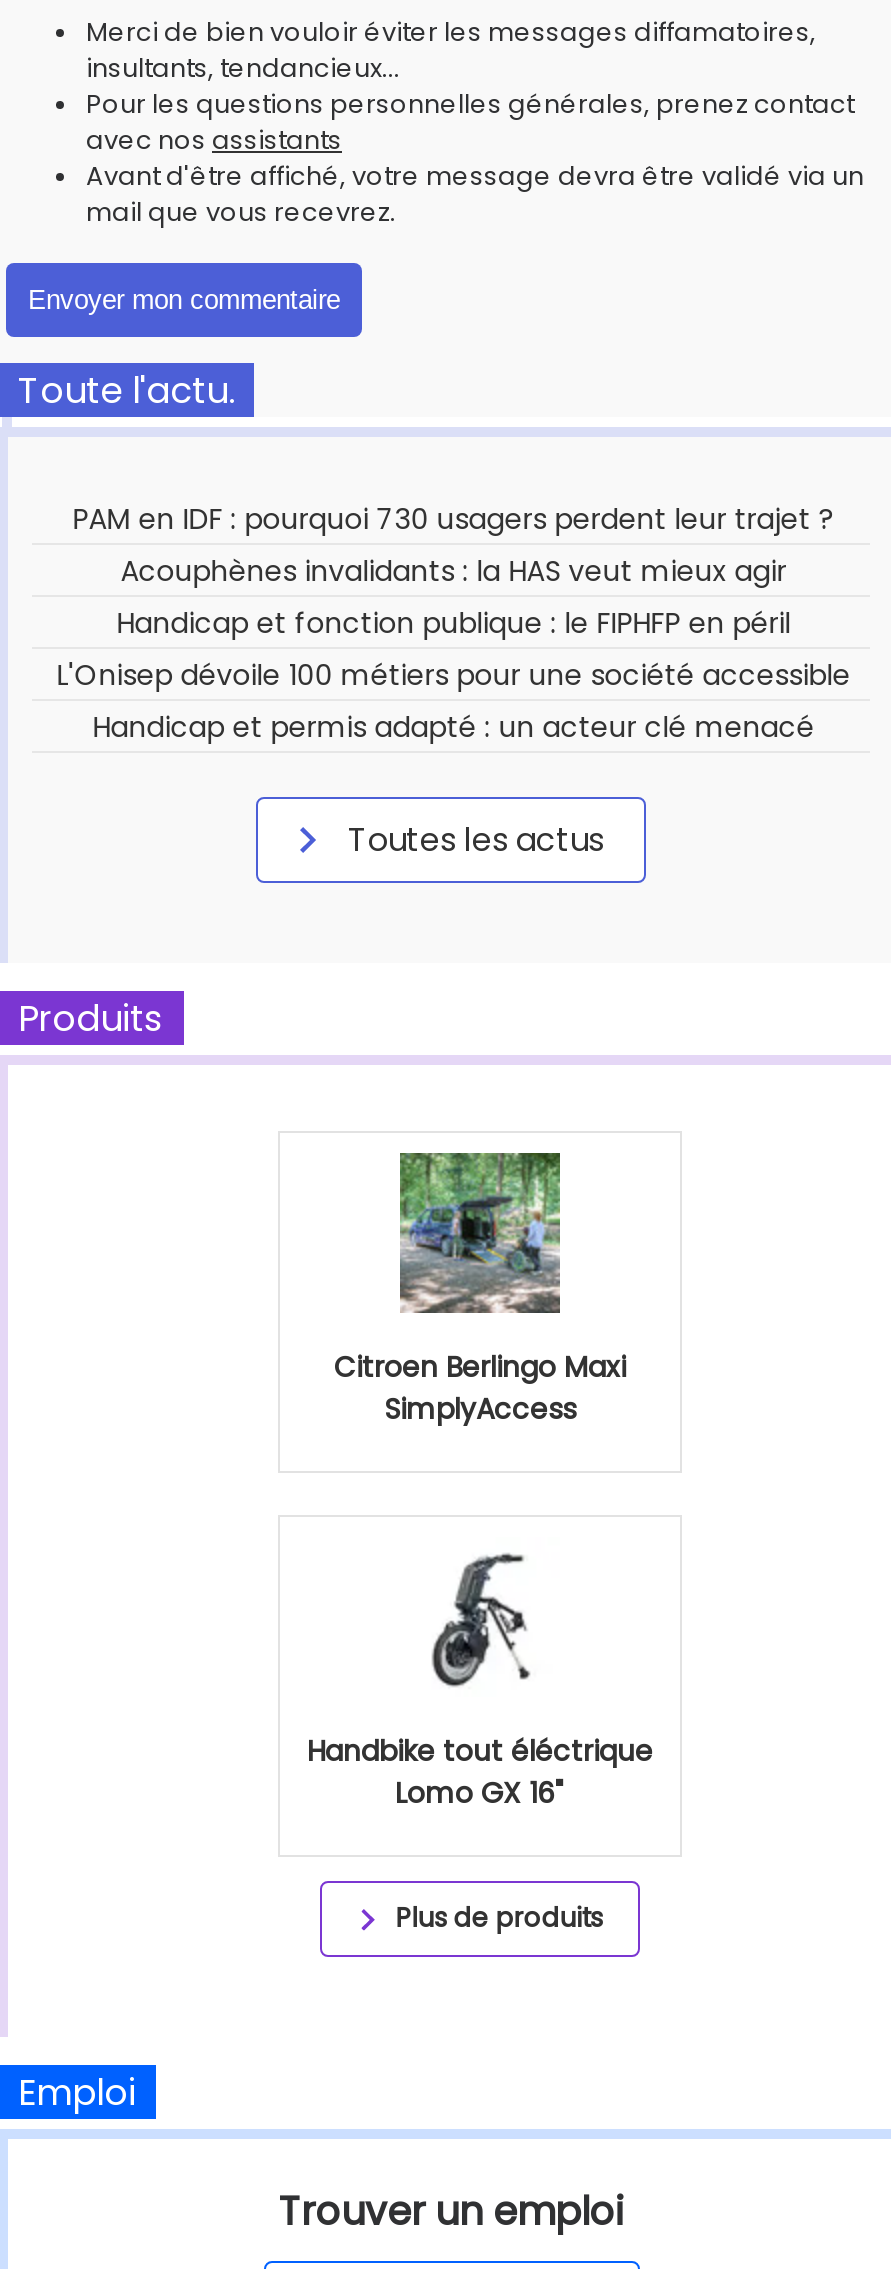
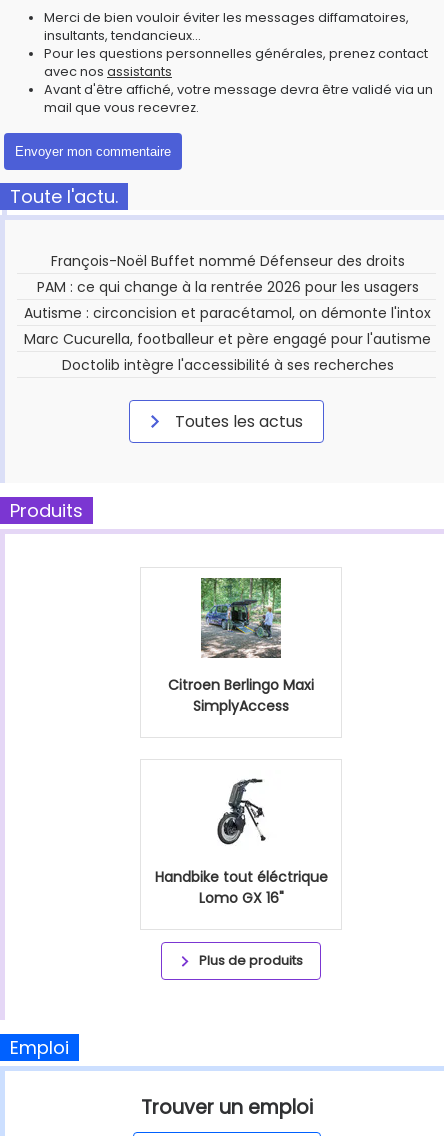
[56,499,850,747] PAM en IDF : pourquoi 730 usagers perdent leur trajet ? | Acouphènes invalidants : la HAS veut mieux agir | Handicap et fonction publique : le FIPHFP en péril | L'Onisep dévoile 100 métiers pour une société accessible | Handicap et permis adapté : un acteur clé menacé -> [24,251,431,375] François-Noël Buffet nommé Défenseur des droits | PAM : ce qui change à la rentrée 2026 pour les usagers | Autisme : circoncision et paracétamol, on démonte l'intox | Marc Cucurella, footballeur et père engagé pour l'autisme | Doctolib intègre l'accessibilité à ses recherches

